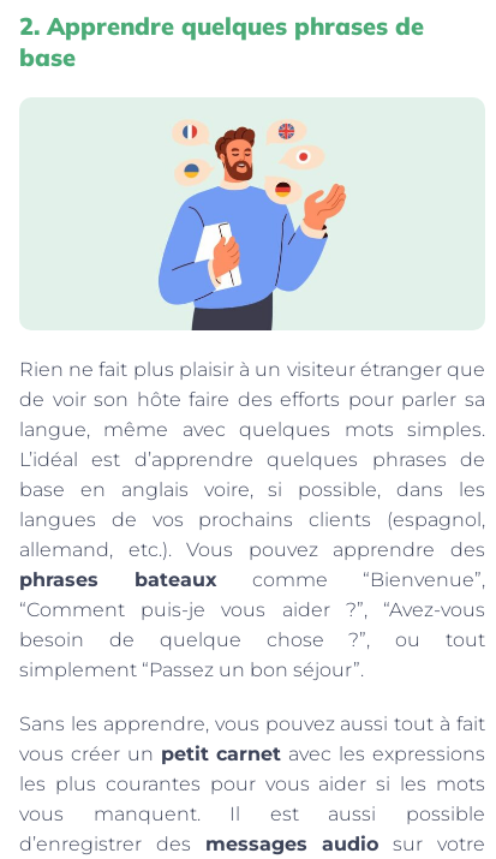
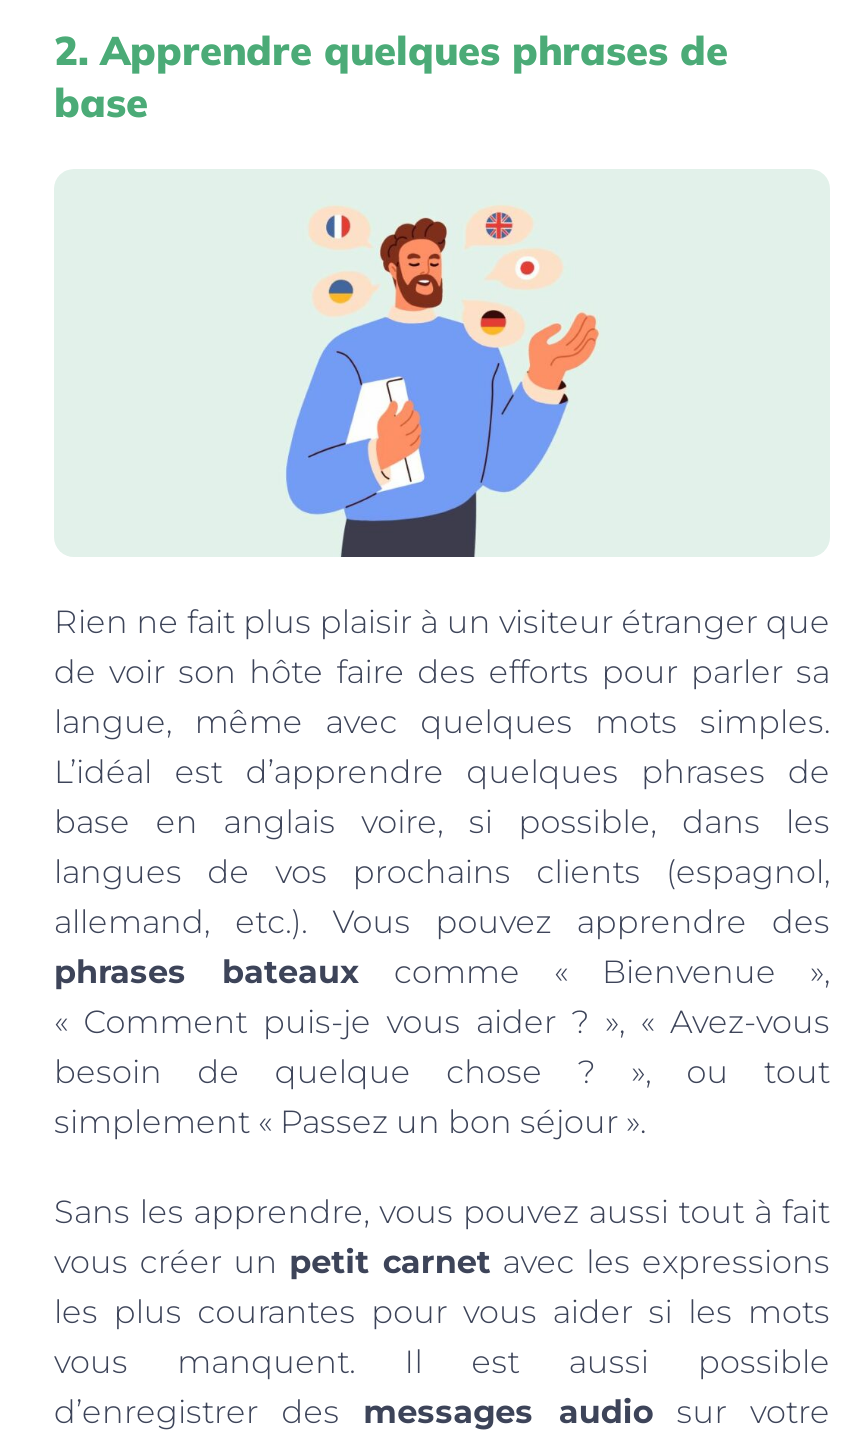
[19,568,485,681] phrases bateaux comme “Bienvenue”, | “Comment puis-je vous aider ?”, “Avez-vous | besoin de quelque chose ?”, ou tout | simplement “Passez un bon séjour”. -> [54,953,830,1141] phrases bateaux comme « Bienvenue », | « Comment puis-je vous aider ? », « Avez-vous | besoin de quelque chose ? », ou tout | simplement « Passez un bon séjour ».

